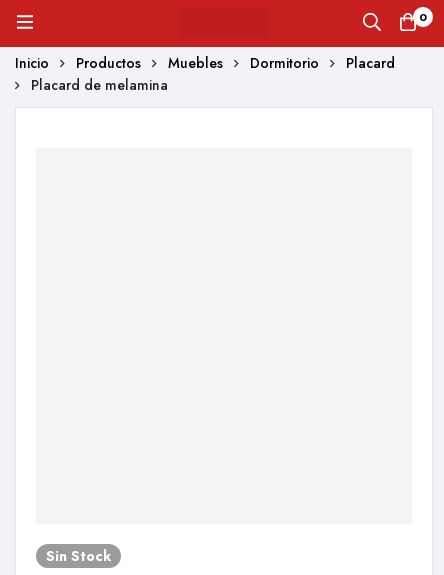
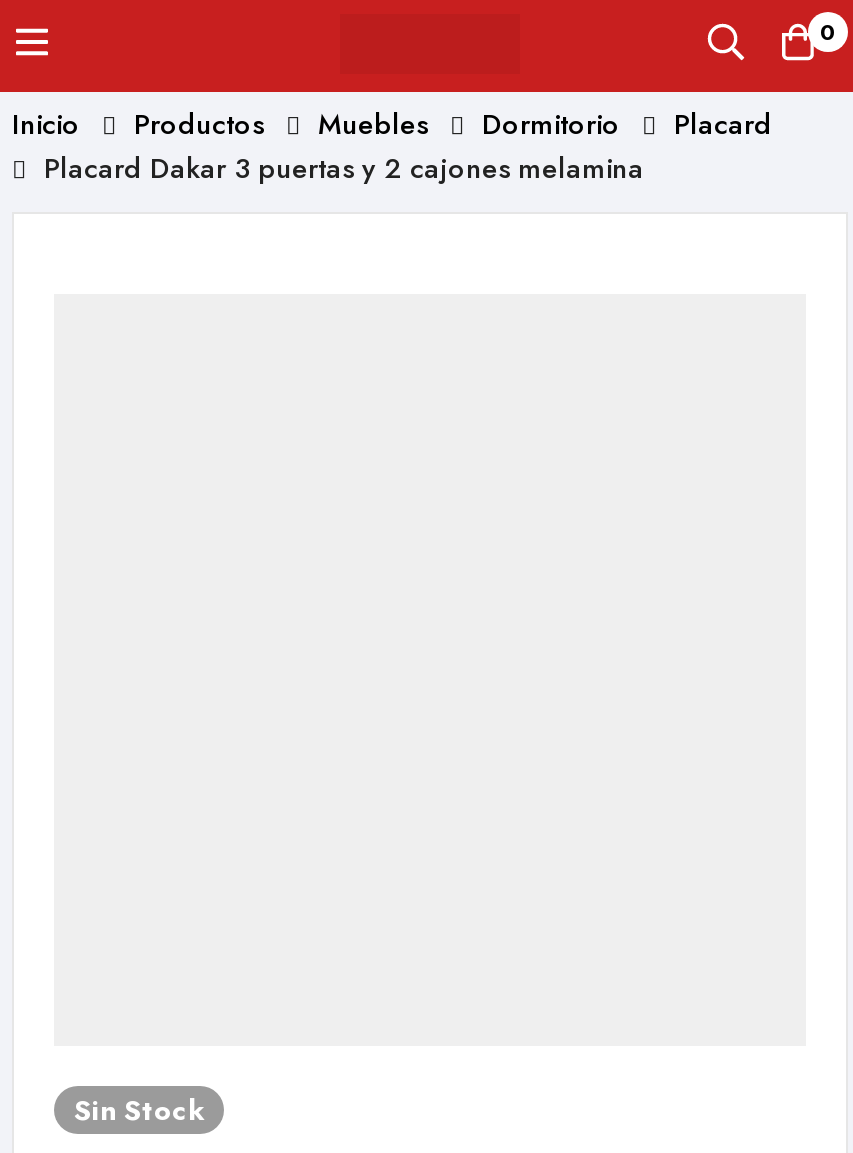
[31,75,168,95] Placard de melamina -> [44,148,644,188] Placard Dakar 3 puertas y 2 cajones melamina

